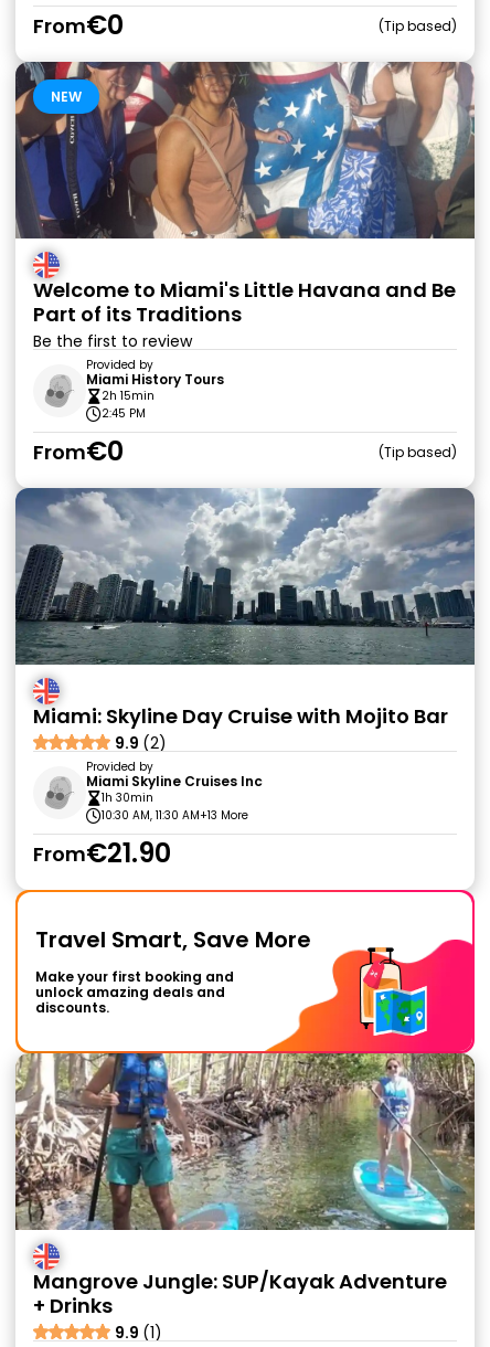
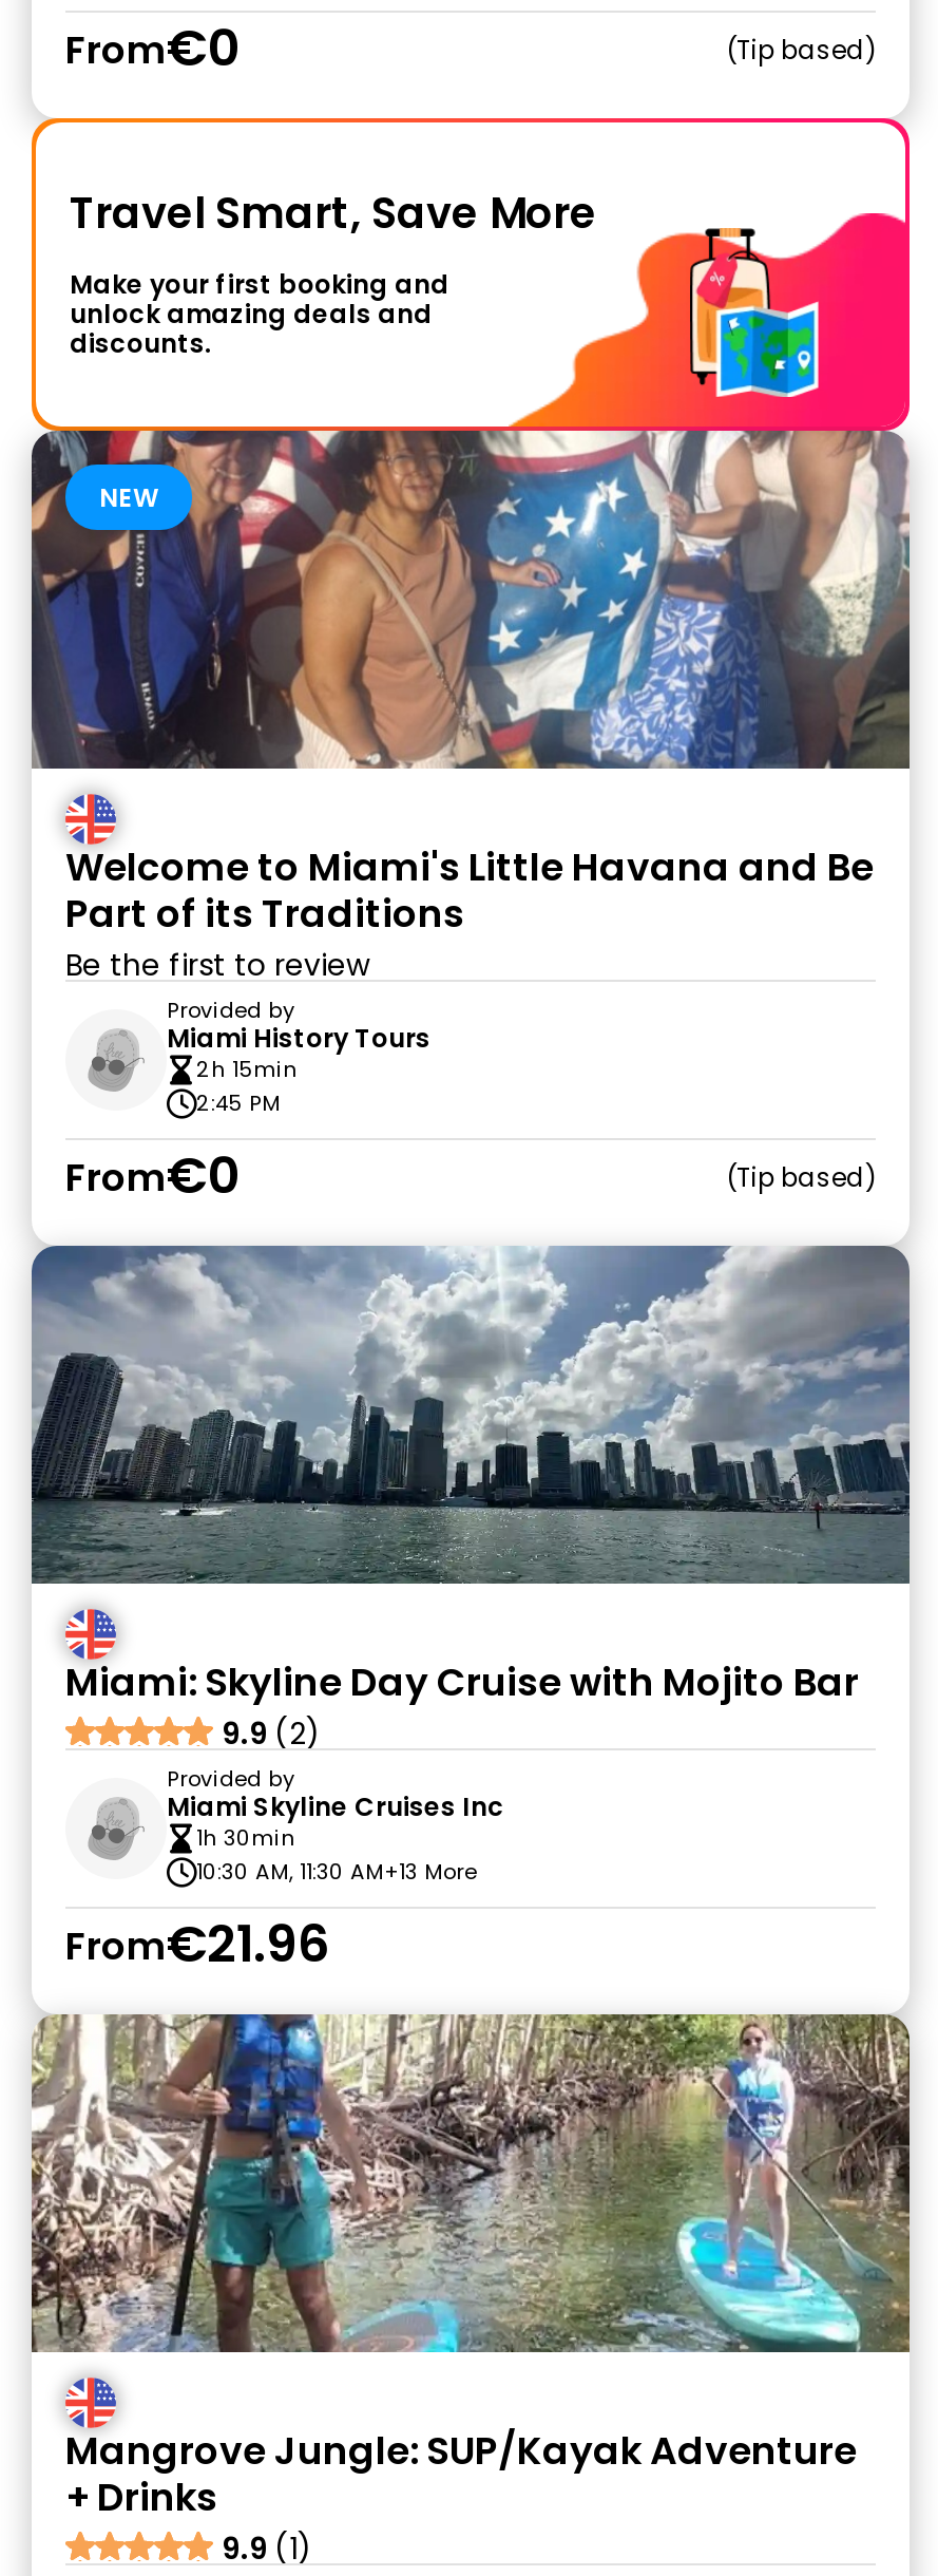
moved [12,87,477,791] -> [25,479,914,1824]: [image] | NEW | Welcome to Miami's Little Havana and Be | ... | Provided by | Miami Skyline Cruises Inc
[33,835,171,871] From€21.90 -> [65,1909,331,1978] From€21.96
moved [14,889,476,1054] -> [30,116,912,433]: [image] | Travel Smart, Save More | Make your first booking and | unlock amazing deals and | discounts.

